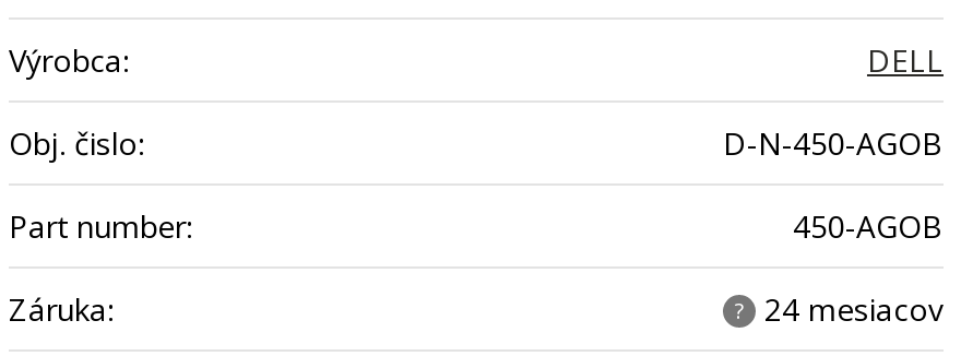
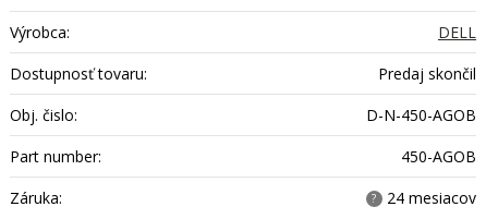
none -> [10,64,476,84] Dostupnosť tovaru: | Predaj skončil

